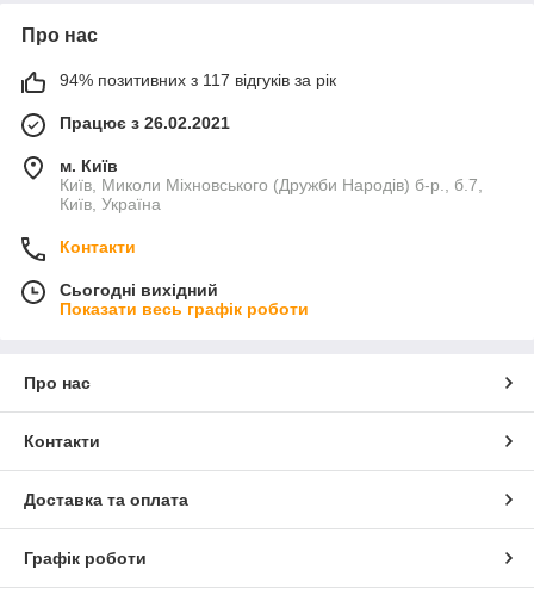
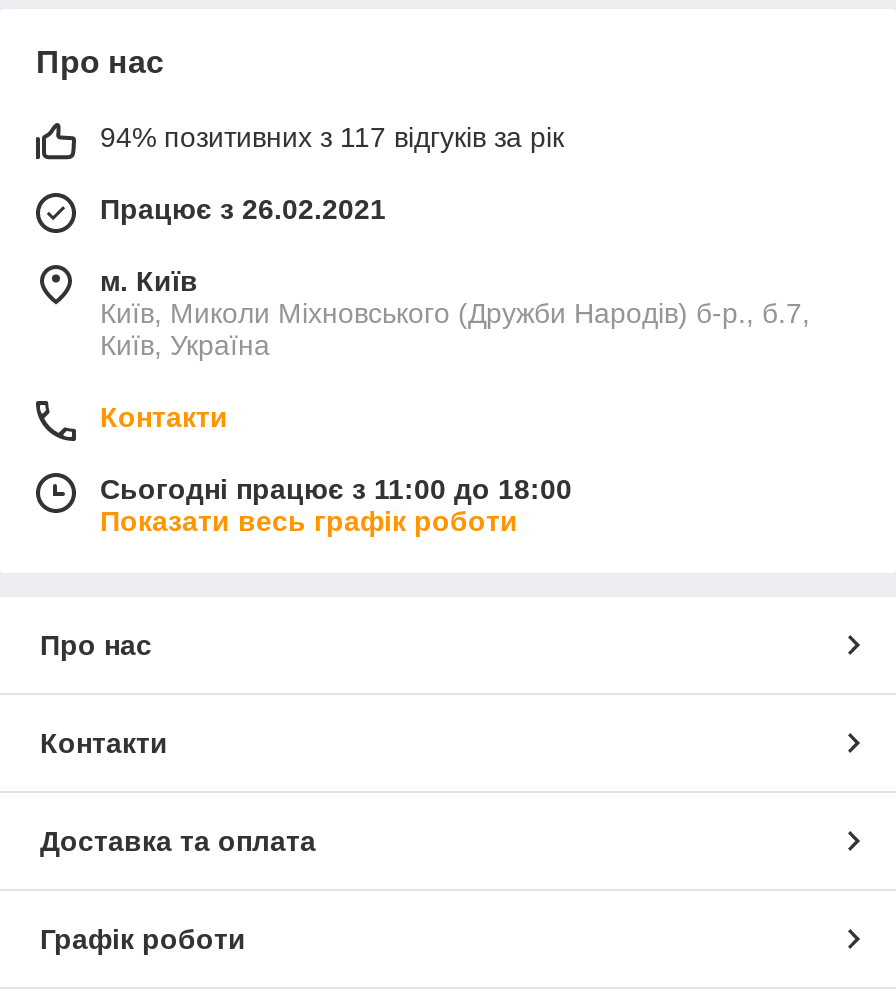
[60,281,218,300] Сьогодні вихідний -> [100,474,572,506] Сьогодні працює з 11:00 до 18:00

